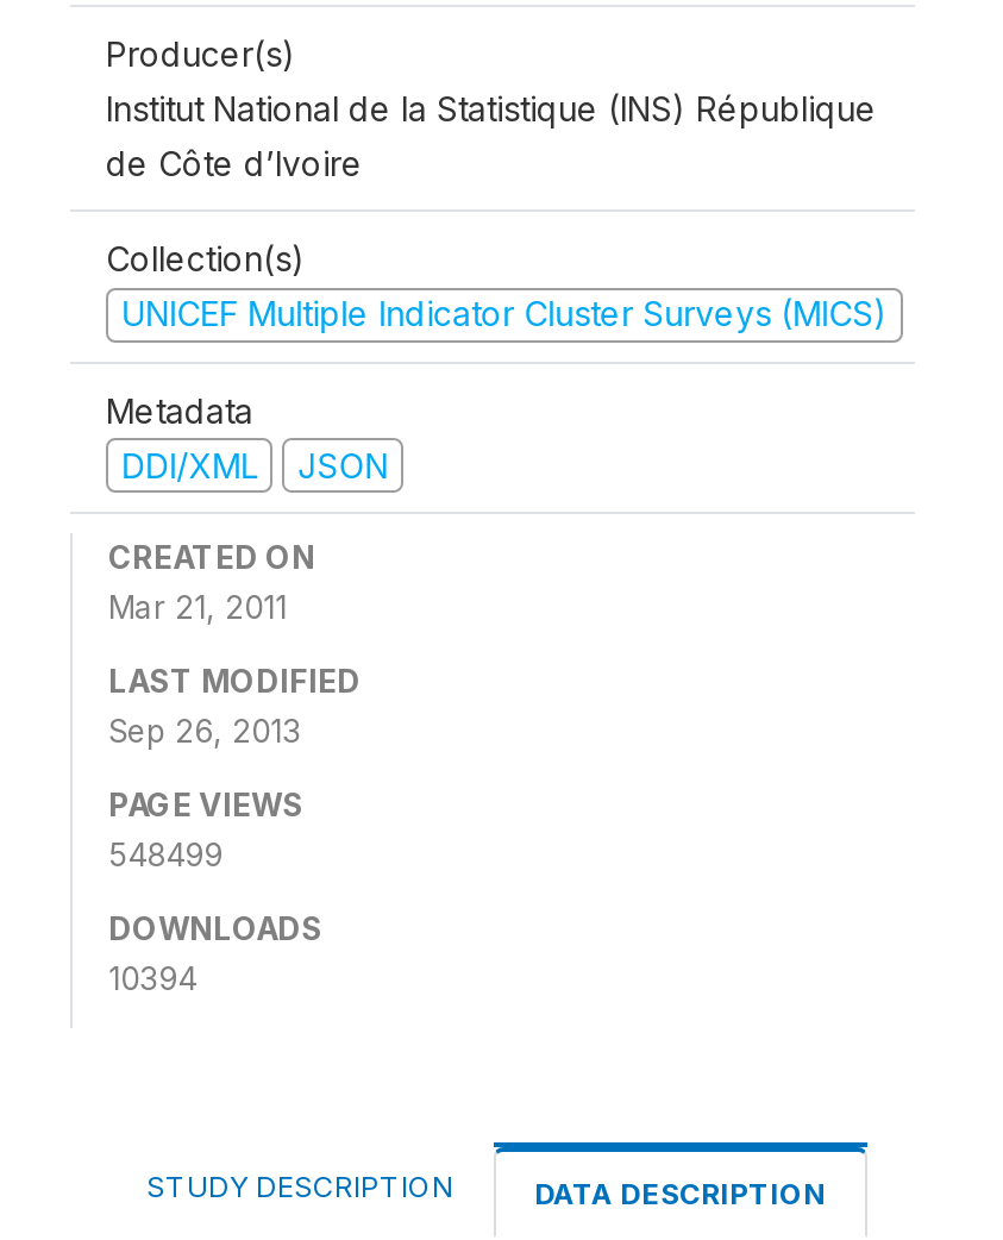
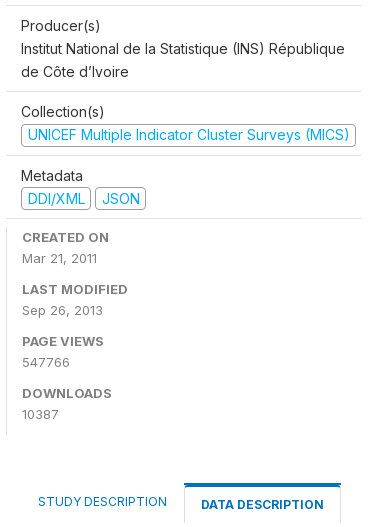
[108,835,222,873] 548499 -> [22,354,70,370] 547766
[108,959,196,997] 10394 -> [22,406,59,422] 10387

